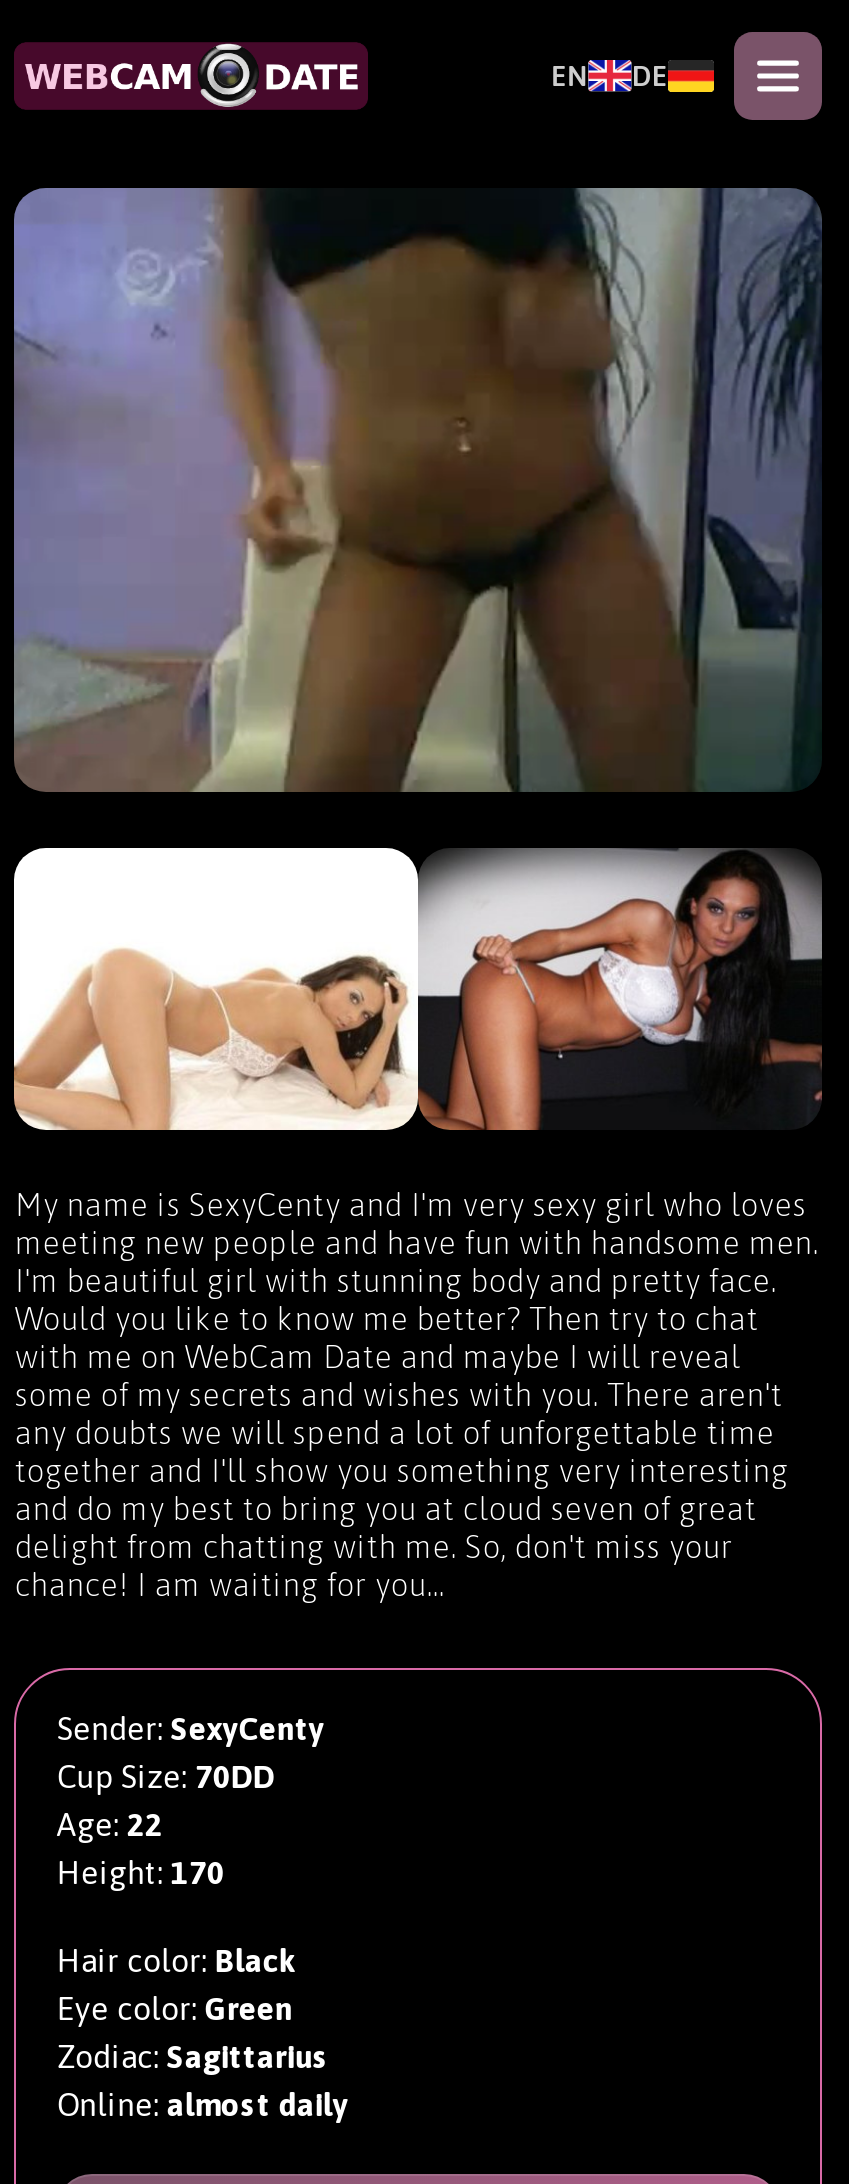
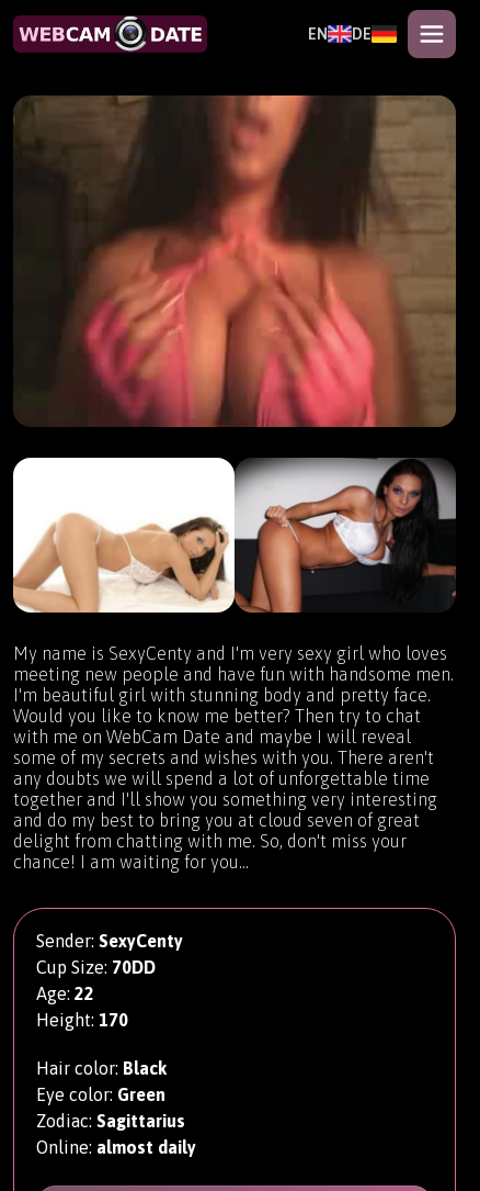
[12,186,822,792] [image] -> [13,94,456,428] [image]

